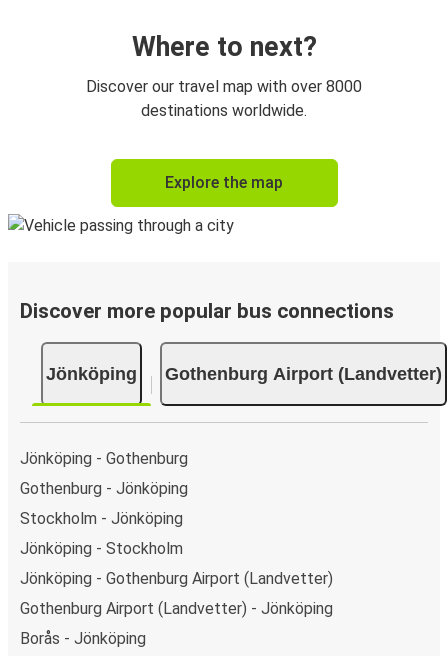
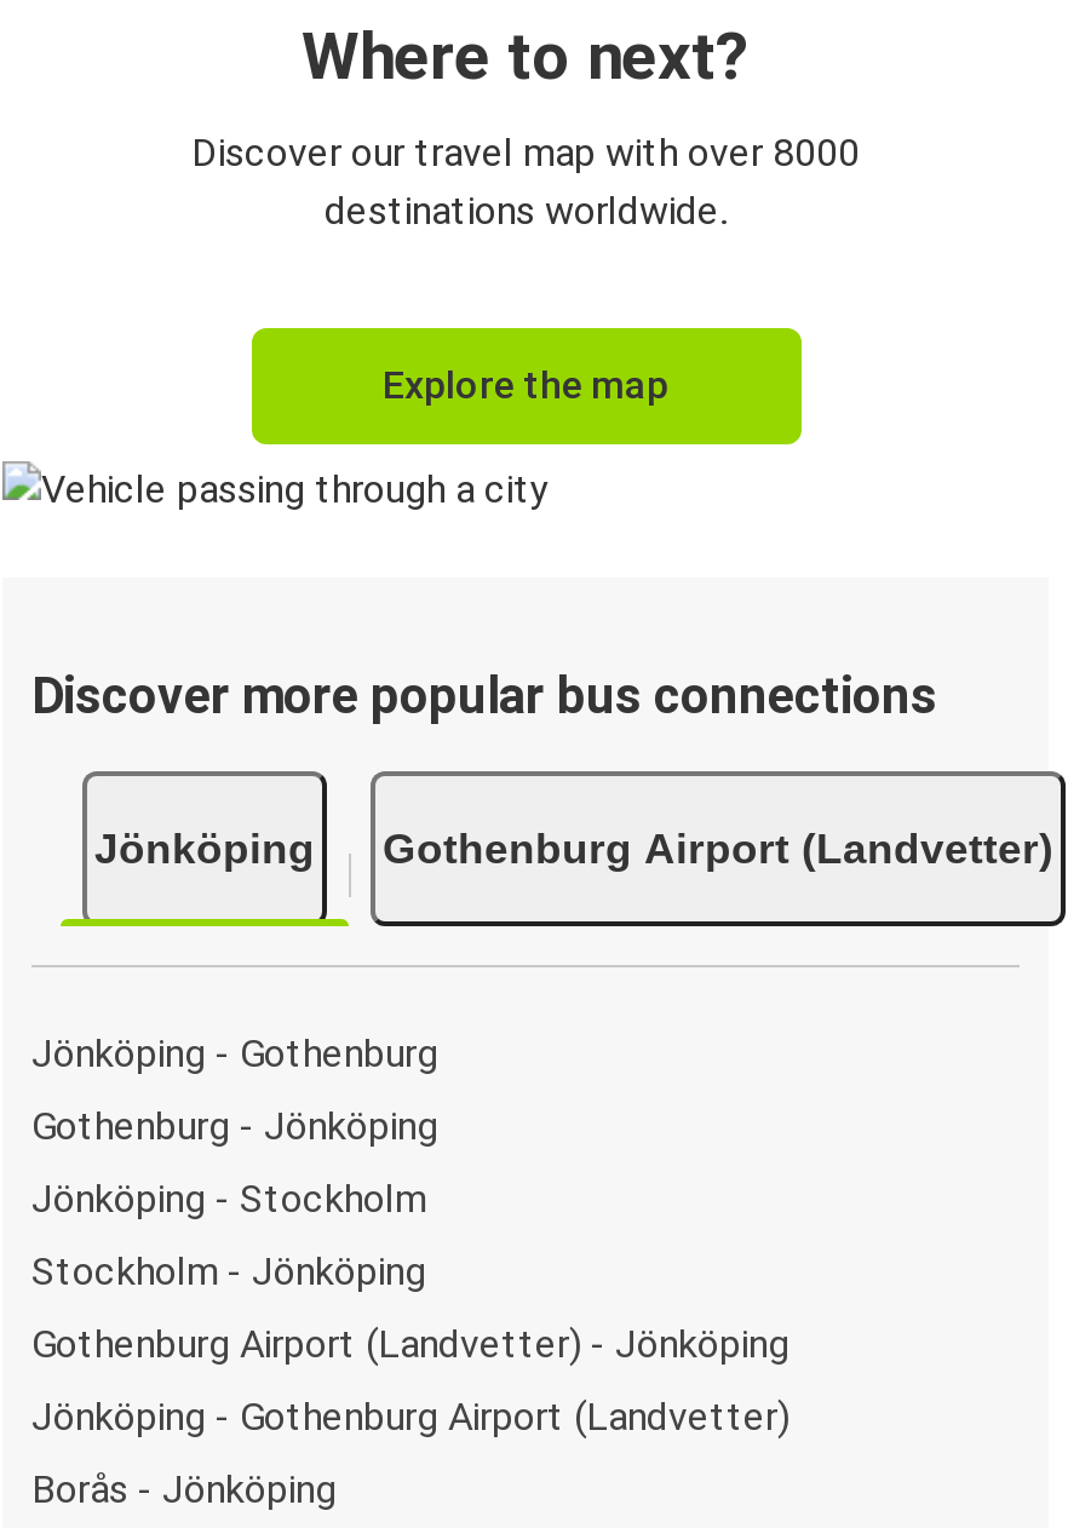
moved [20,509,183,528] -> [31,1249,426,1295]: Stockholm - Jönköping
moved [20,539,183,558] -> [31,1176,426,1222]: Jönköping - Stockholm
moved [20,569,333,588] -> [31,1394,789,1440]: Jönköping - Gothenburg Airport (Landvetter)
moved [20,599,333,618] -> [31,1322,789,1368]: Gothenburg Airport (Landvetter) - Jönköping

